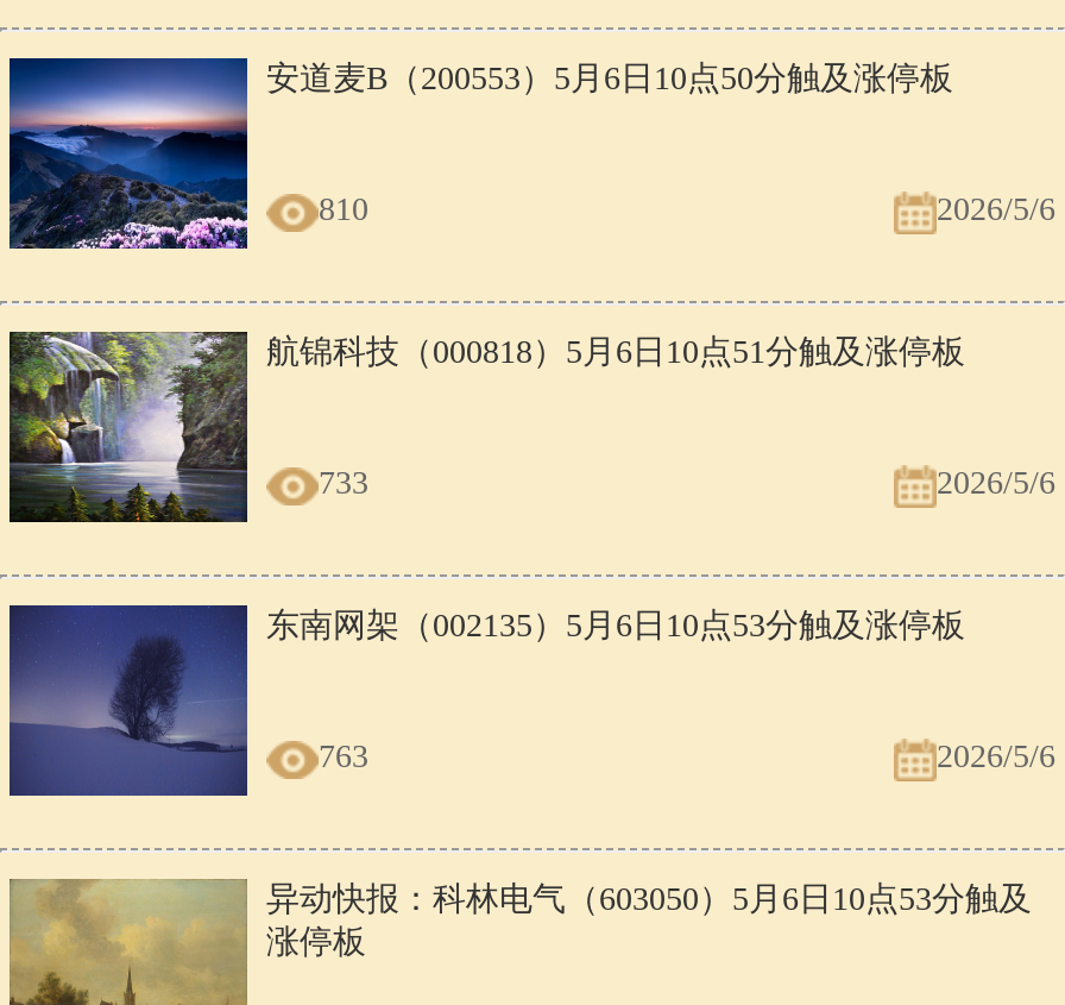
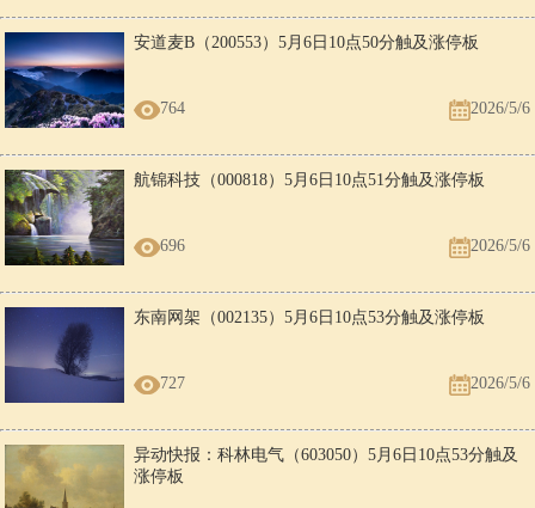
[319,193,368,228] 810 -> [160,100,185,118] 764
[319,466,368,502] 733 -> [160,237,185,255] 696
[319,740,368,775] 763 -> [160,375,185,393] 727

